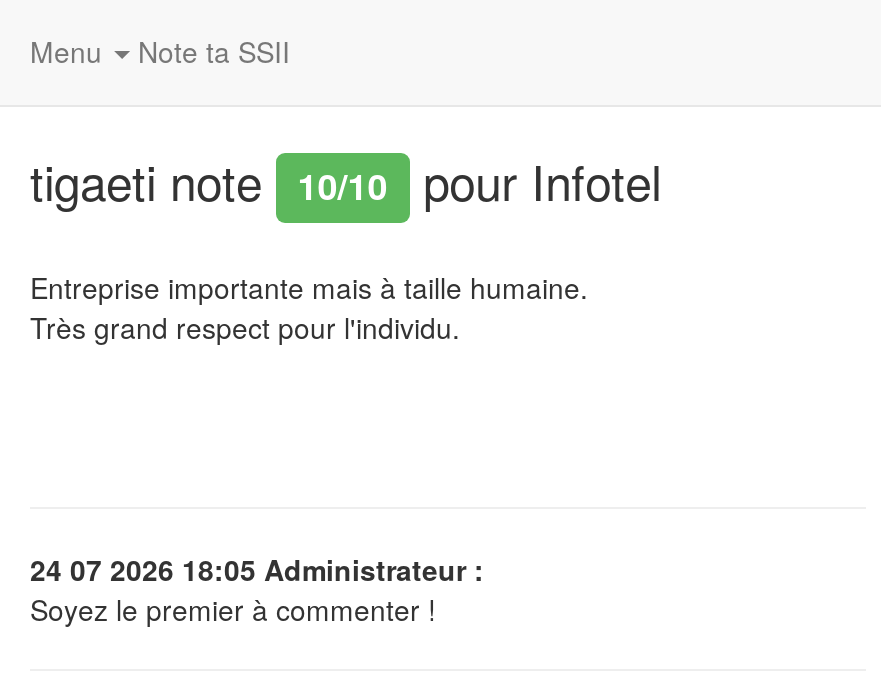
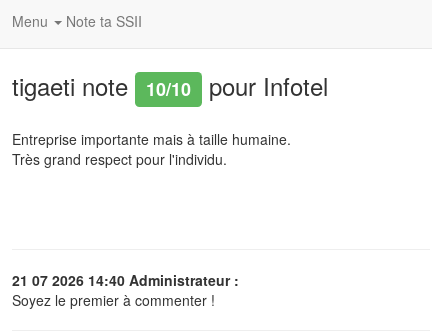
[30,549,484,589] 24 07 2026 18:05 Administrateur : -> [12,270,239,290] 21 07 2026 14:40 Administrateur :

